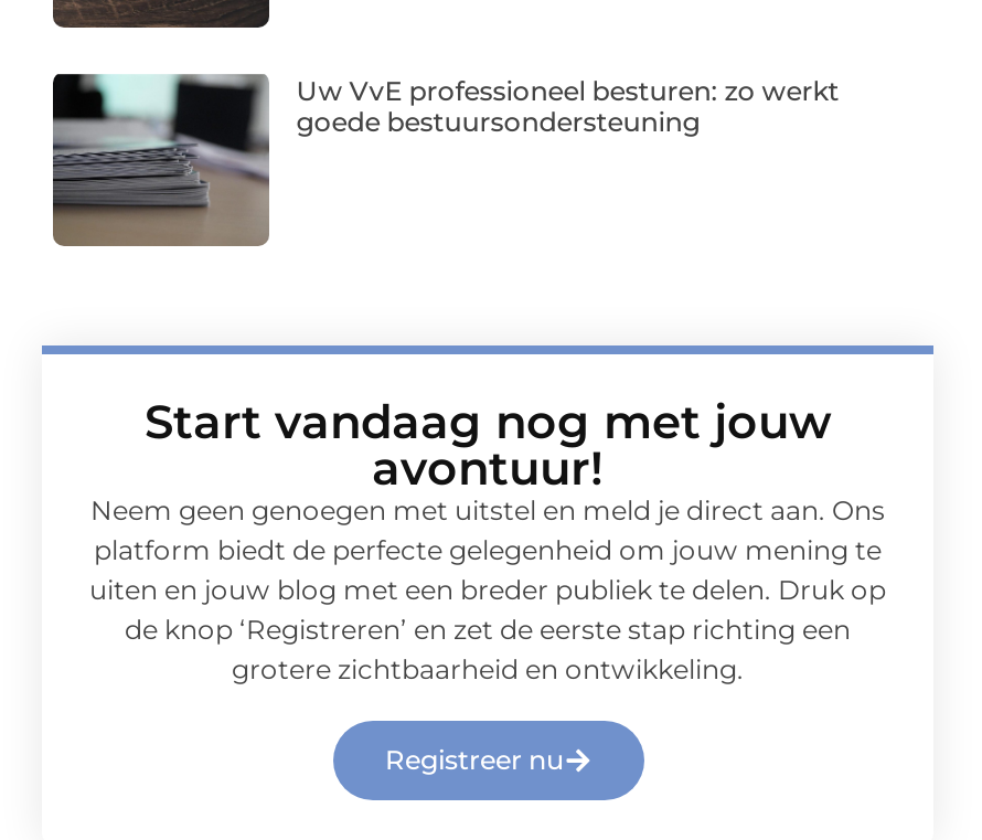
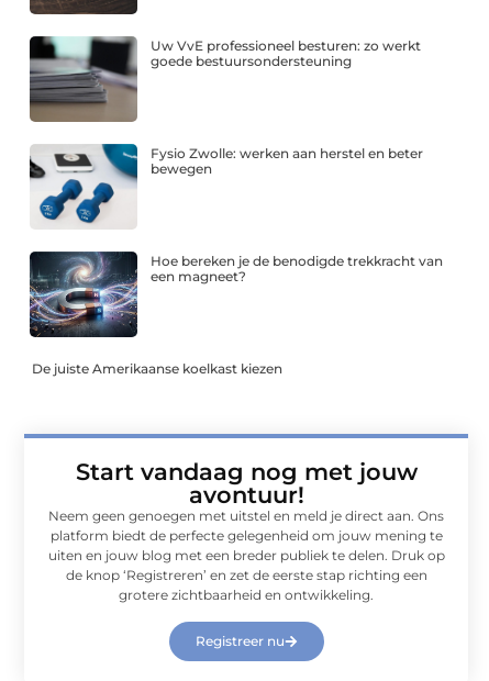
none -> [29,250,443,338] [image] | Hoe bereken je de benodigde trekkracht van | een magneet?
none -> [30,143,423,228] [image] | Fysio Zwolle: werken aan herstel en beter | bewegen
none -> [32,361,283,377] De juiste Amerikaanse koelkast kiezen

